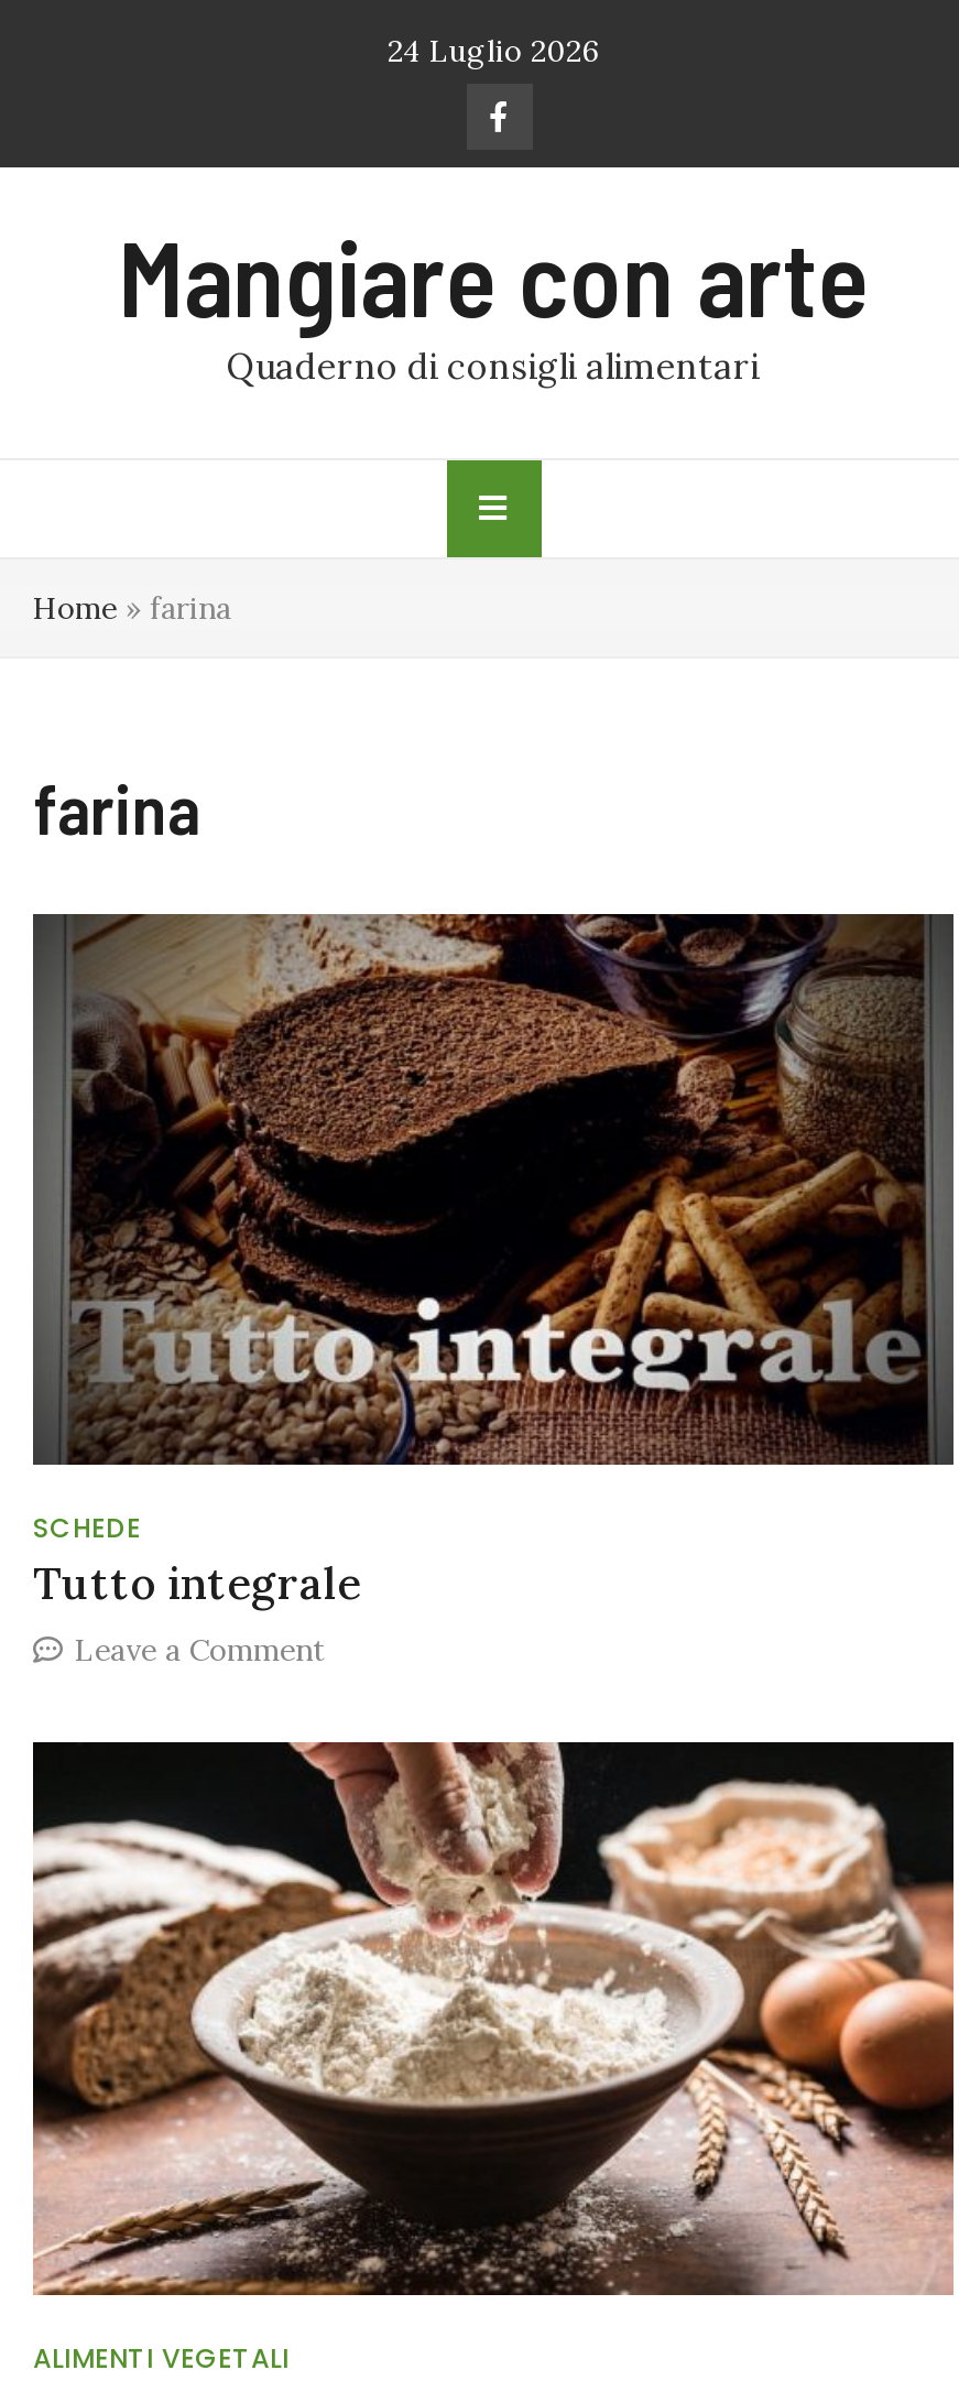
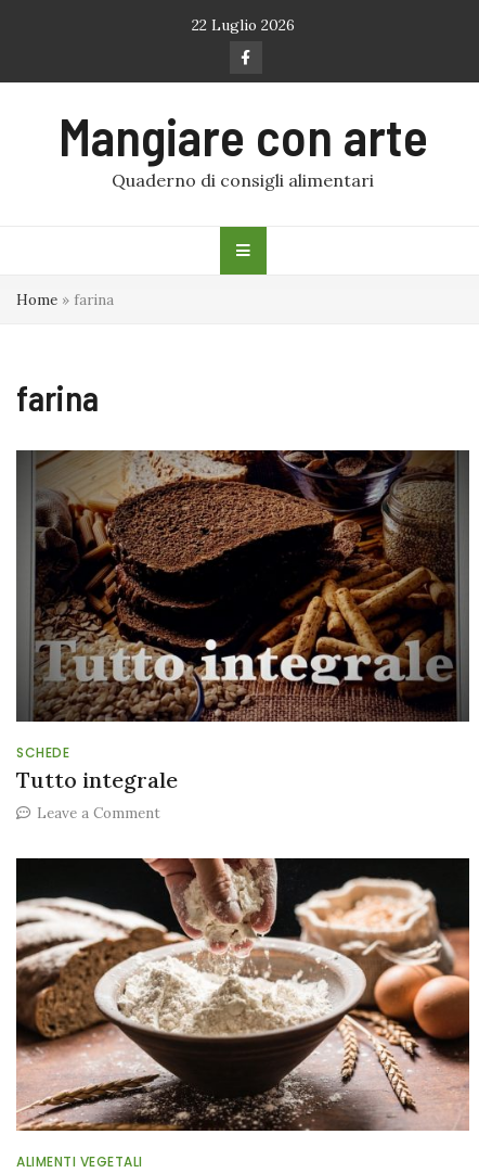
[388,31,599,70] 24 Luglio 2026 -> [191,15,294,35] 22 Luglio 2026

